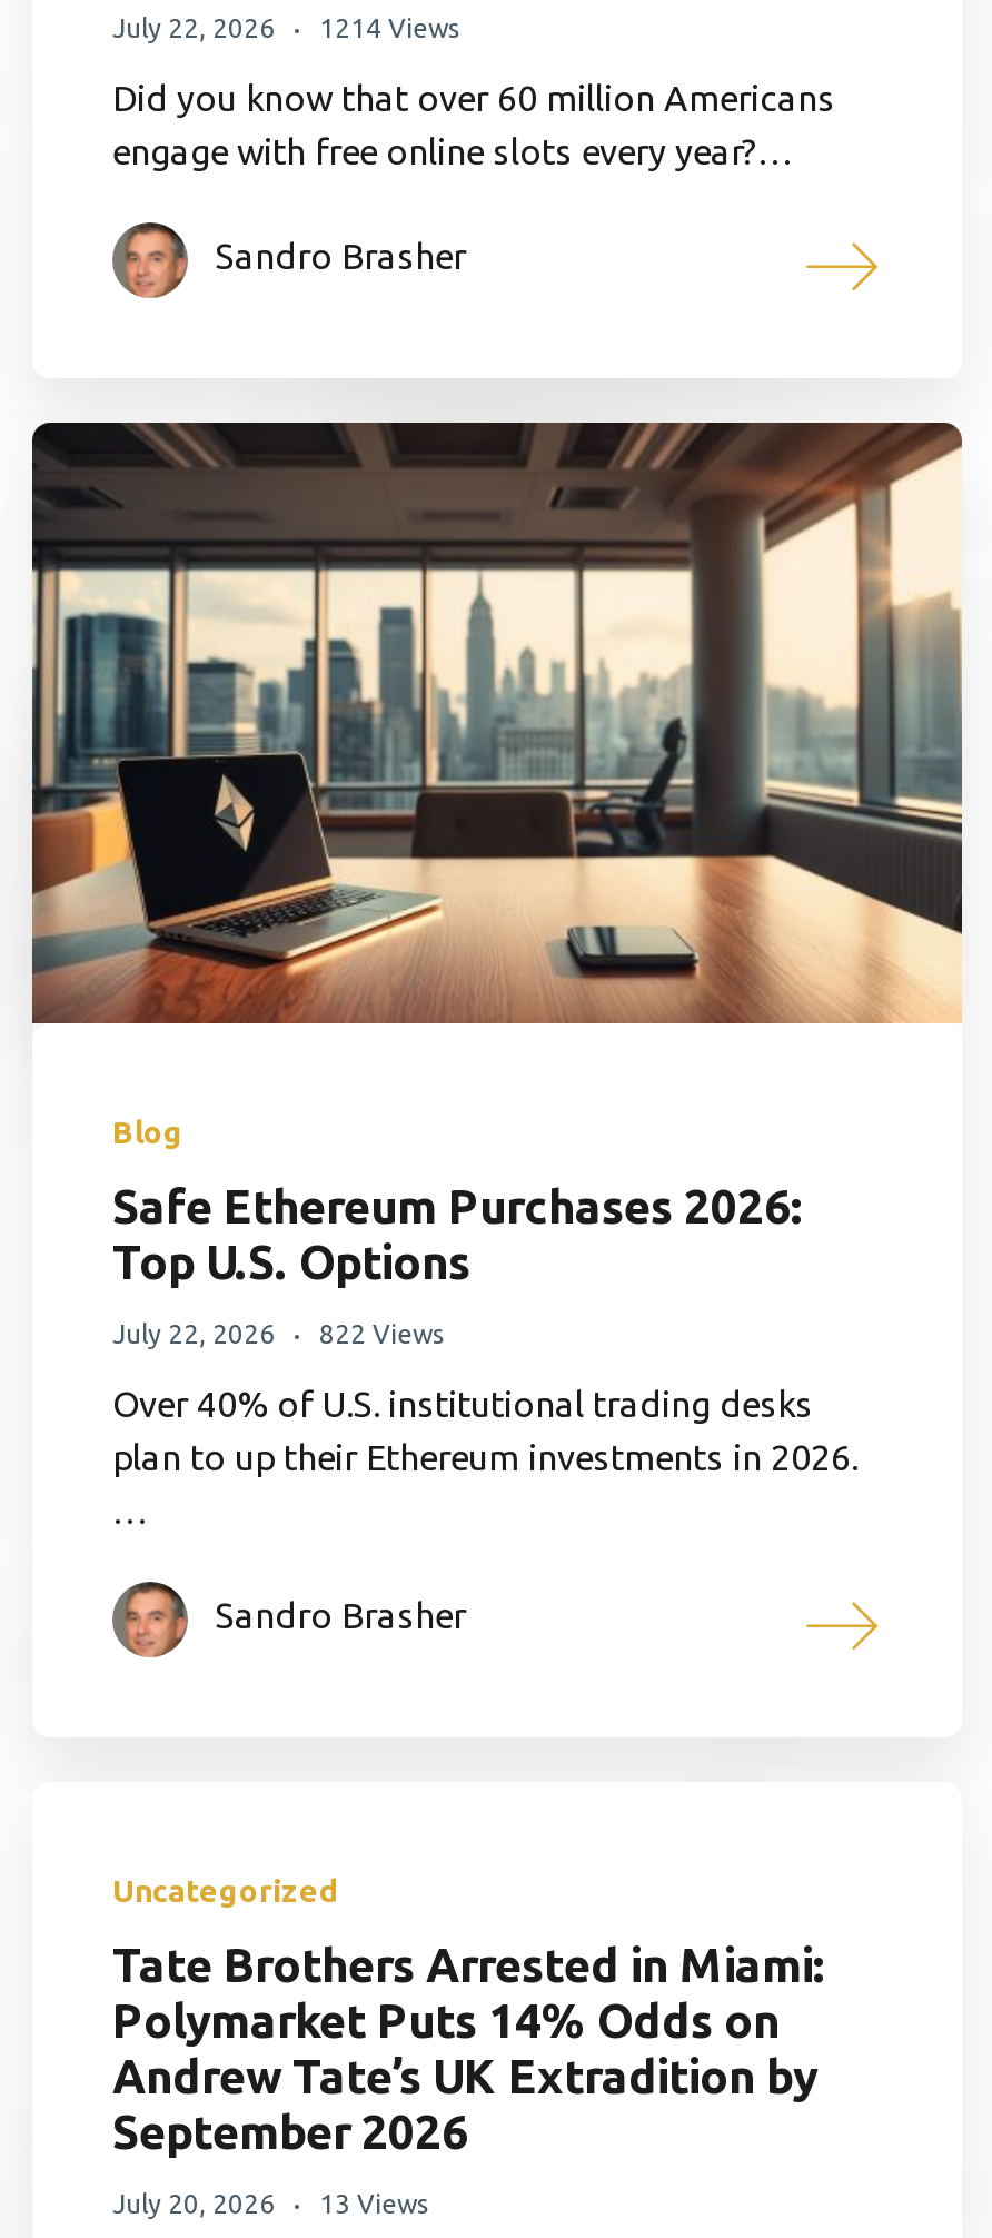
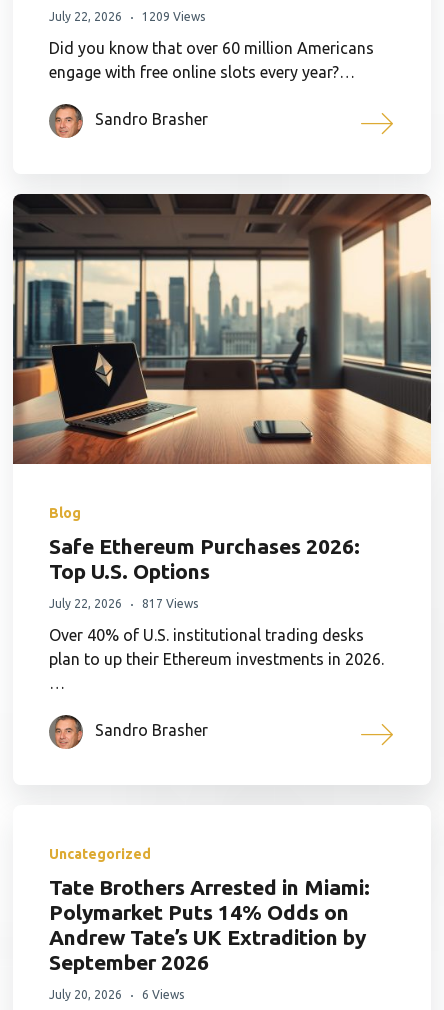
[112,13,459,42] July 22, 2026 1214 Views -> [49,10,205,23] July 22, 2026 1209 Views
[112,1319,444,1348] July 22, 2026 822 Views -> [49,597,198,610] July 22, 2026 817 Views
[112,2189,428,2218] July 20, 2026 13 Views -> [49,988,184,1001] July 20, 2026 6 Views

